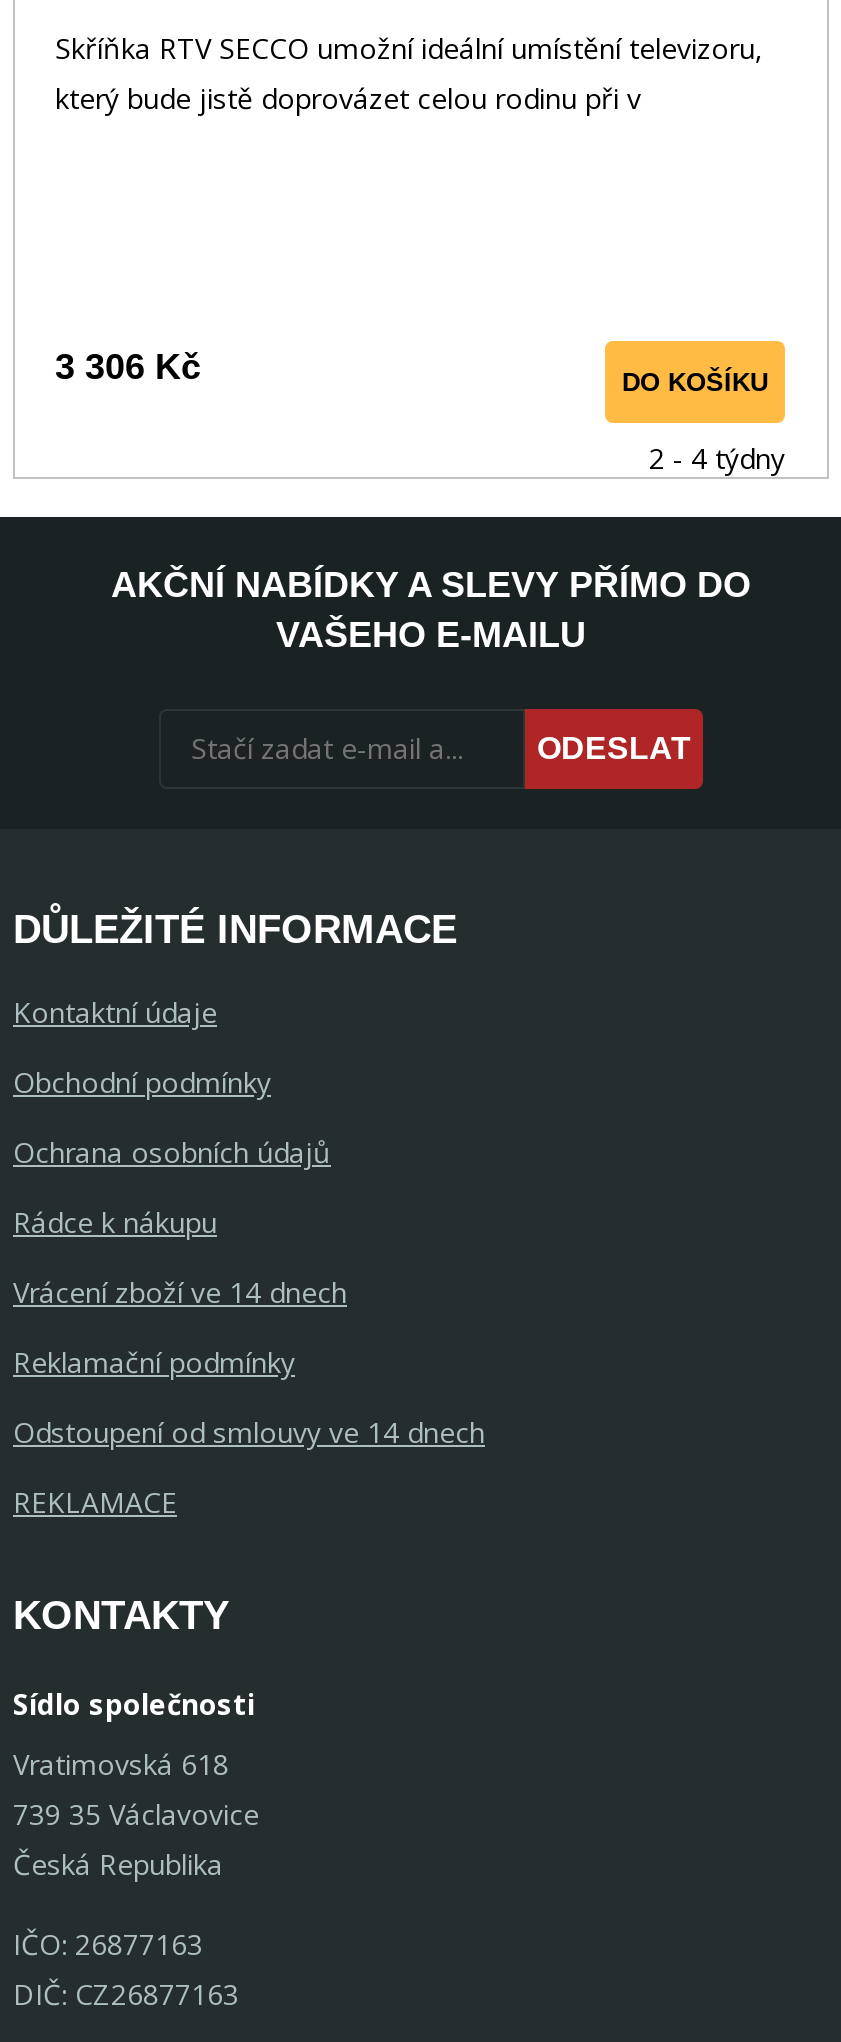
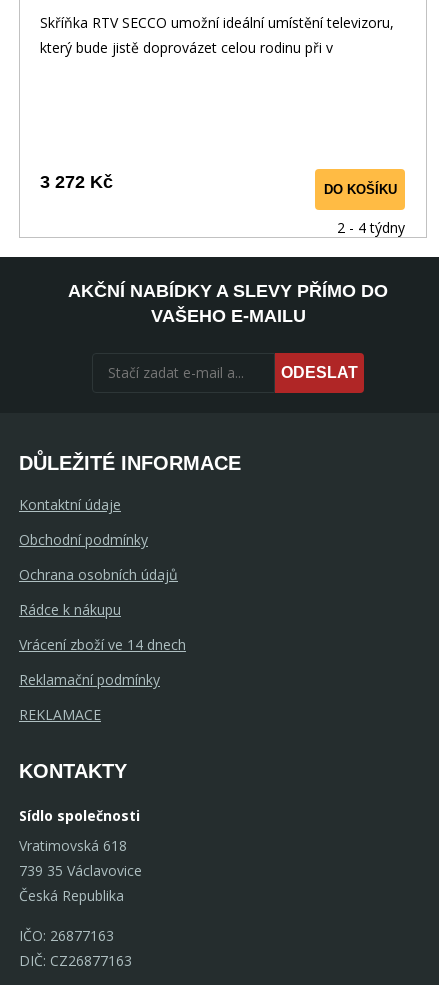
[55,347,201,387] 3 306 Kč -> [40,172,113,192] 3 272 Kč
[13,1413,485,1451] Odstoupení od smlouvy ve 14 dnech -> none

